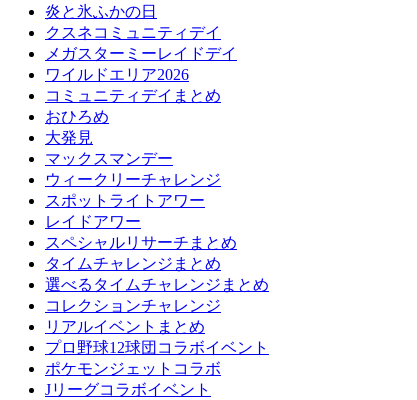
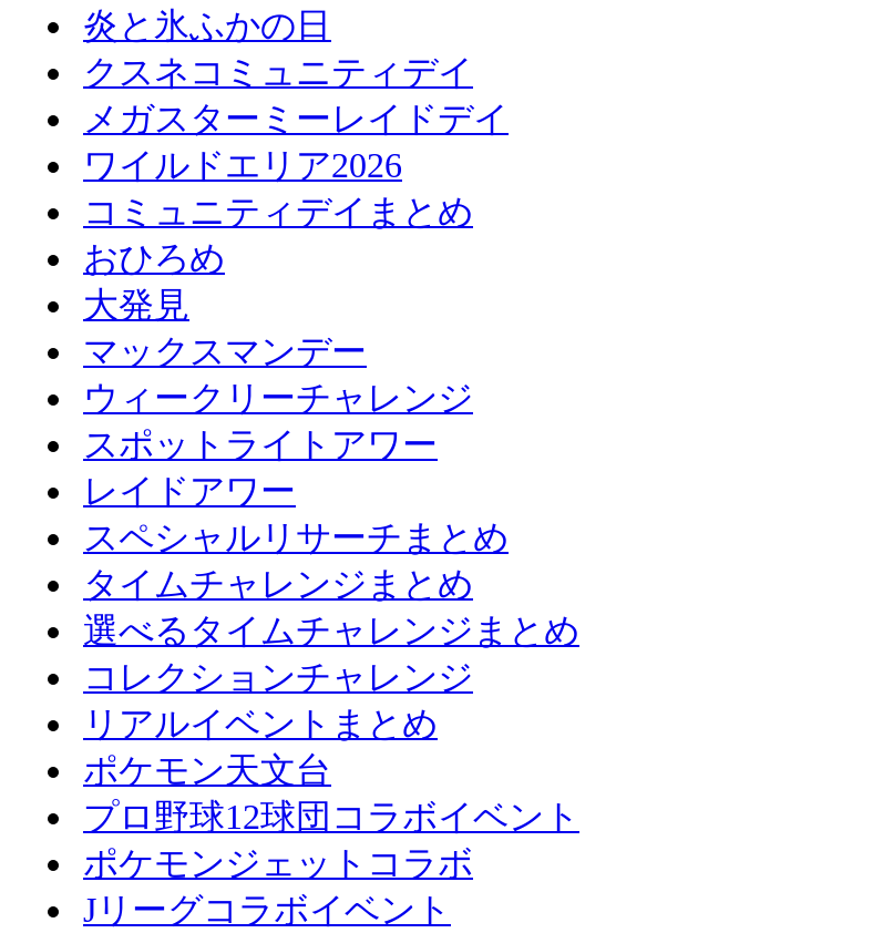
none -> [83,751,331,789] ポケモン天文台

